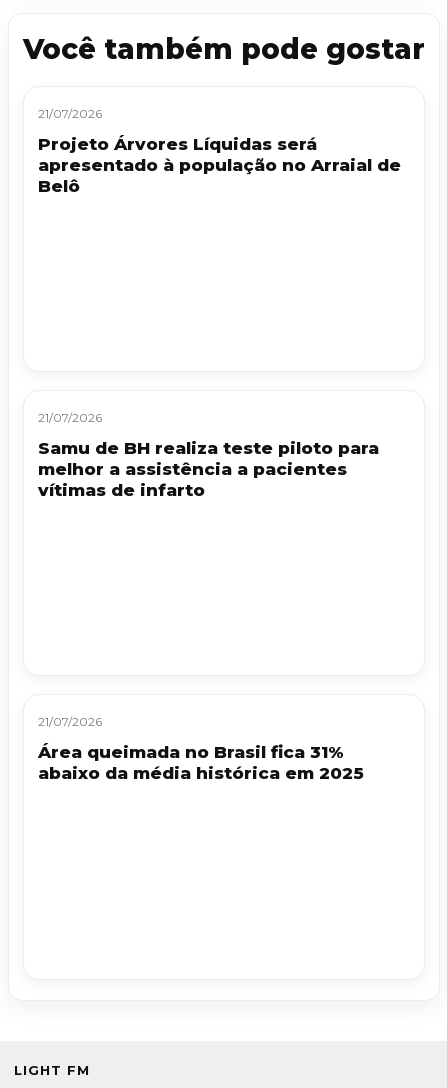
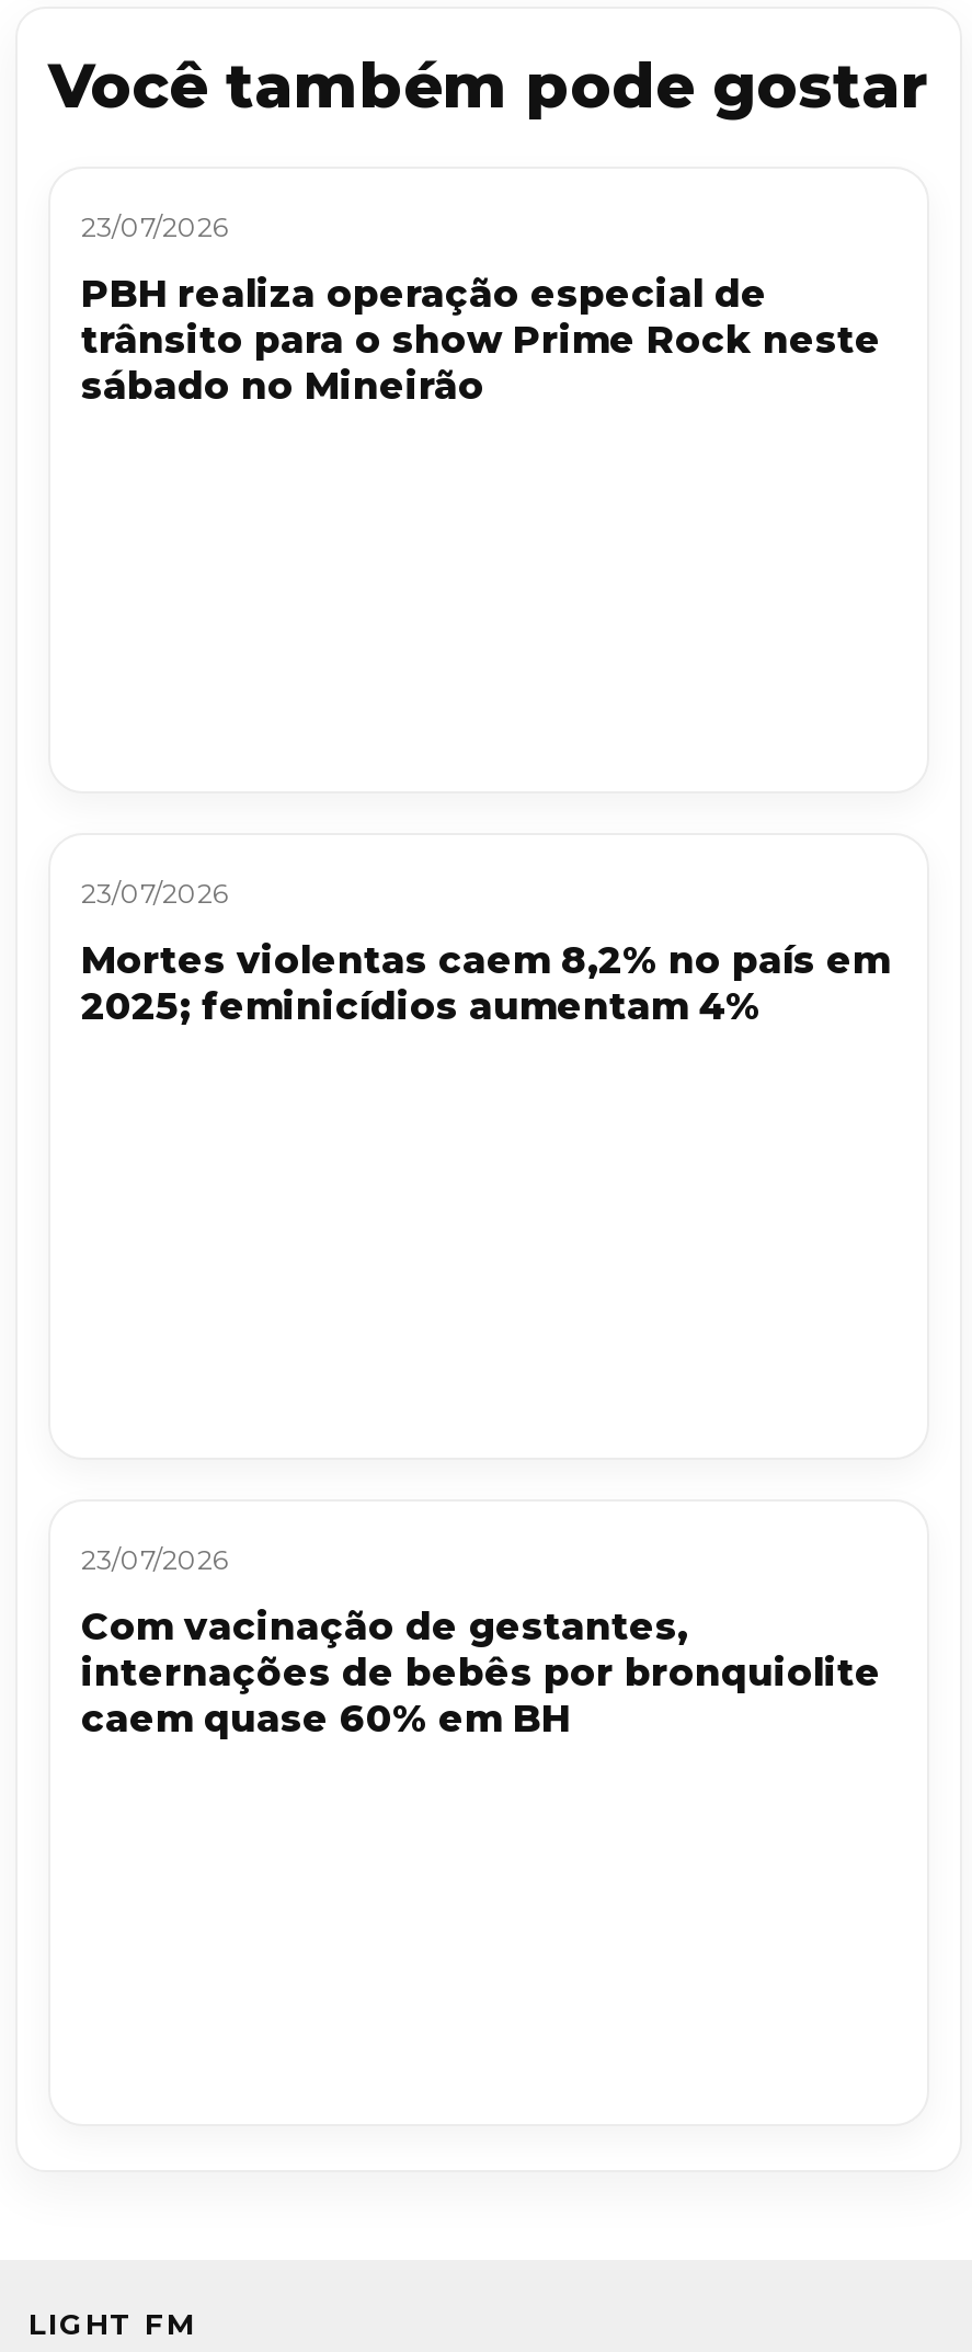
[38,106,102,121] 21/07/2026 -> [81,211,228,244] 23/07/2026
[38,134,401,196] Projeto Árvores Líquidas será | apresentado à população no Arraial de | Belô -> [81,272,881,408] PBH realiza operação especial de | trânsito para o show Prime Rock neste | sábado no Mineirão
[38,410,102,425] 21/07/2026 -> [81,877,228,910] 23/07/2026
[38,438,379,500] Samu de BH realiza teste piloto para | melhor a assistência a pacientes | vítimas de infarto -> [81,938,890,1028] Mortes violentas caem 8,2% no país em | 2025; feminicídios aumentam 4%
[38,714,102,729] 21/07/2026 -> [81,1543,228,1576] 23/07/2026
[38,742,364,783] Área queimada no Brasil fica 31% | abaixo da média histórica em 2025 -> [81,1605,881,1741] Com vacinação de gestantes, | internações de bebês por bronquiolite | caem quase 60% em BH

